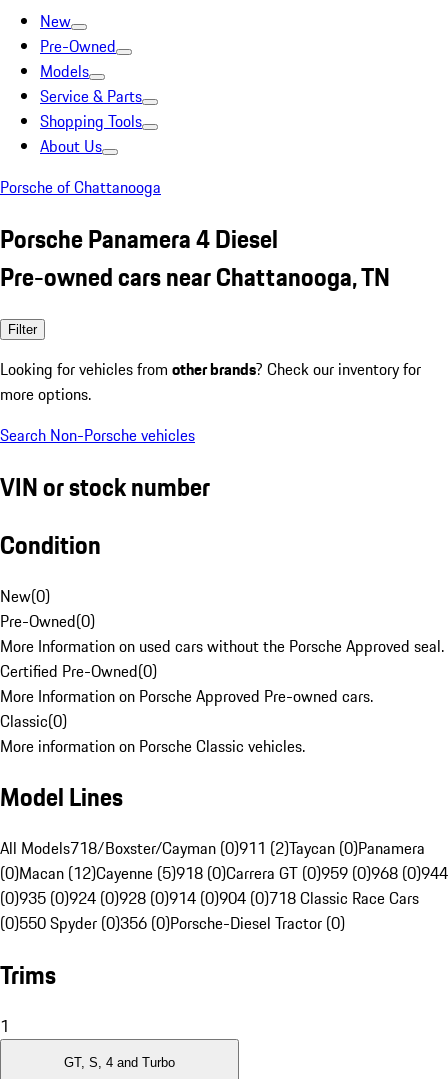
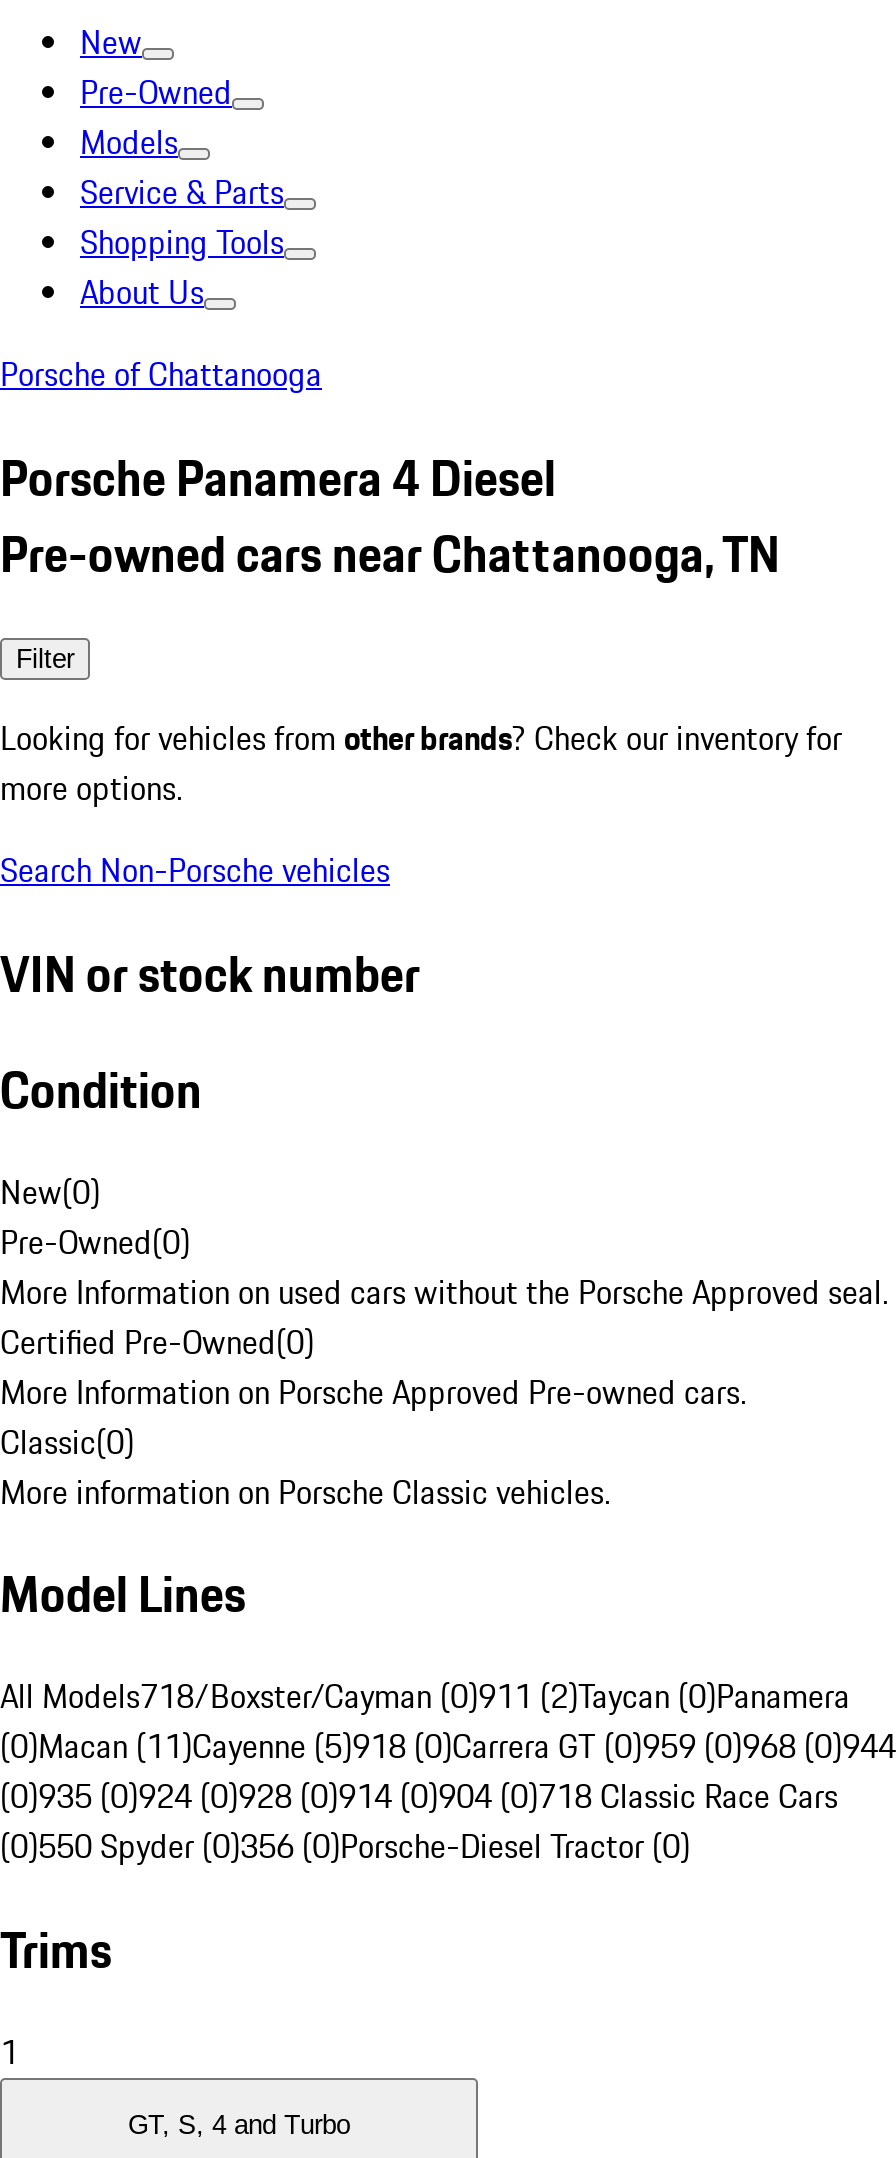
[0,861,448,885] (0)Macan (12)Cayenne (5)918 (0)Carrera GT (0)959 (0)968 (0)944 -> [0,1723,896,1771] (0)Macan (11)Cayenne (5)918 (0)Carrera GT (0)959 (0)968 (0)944

